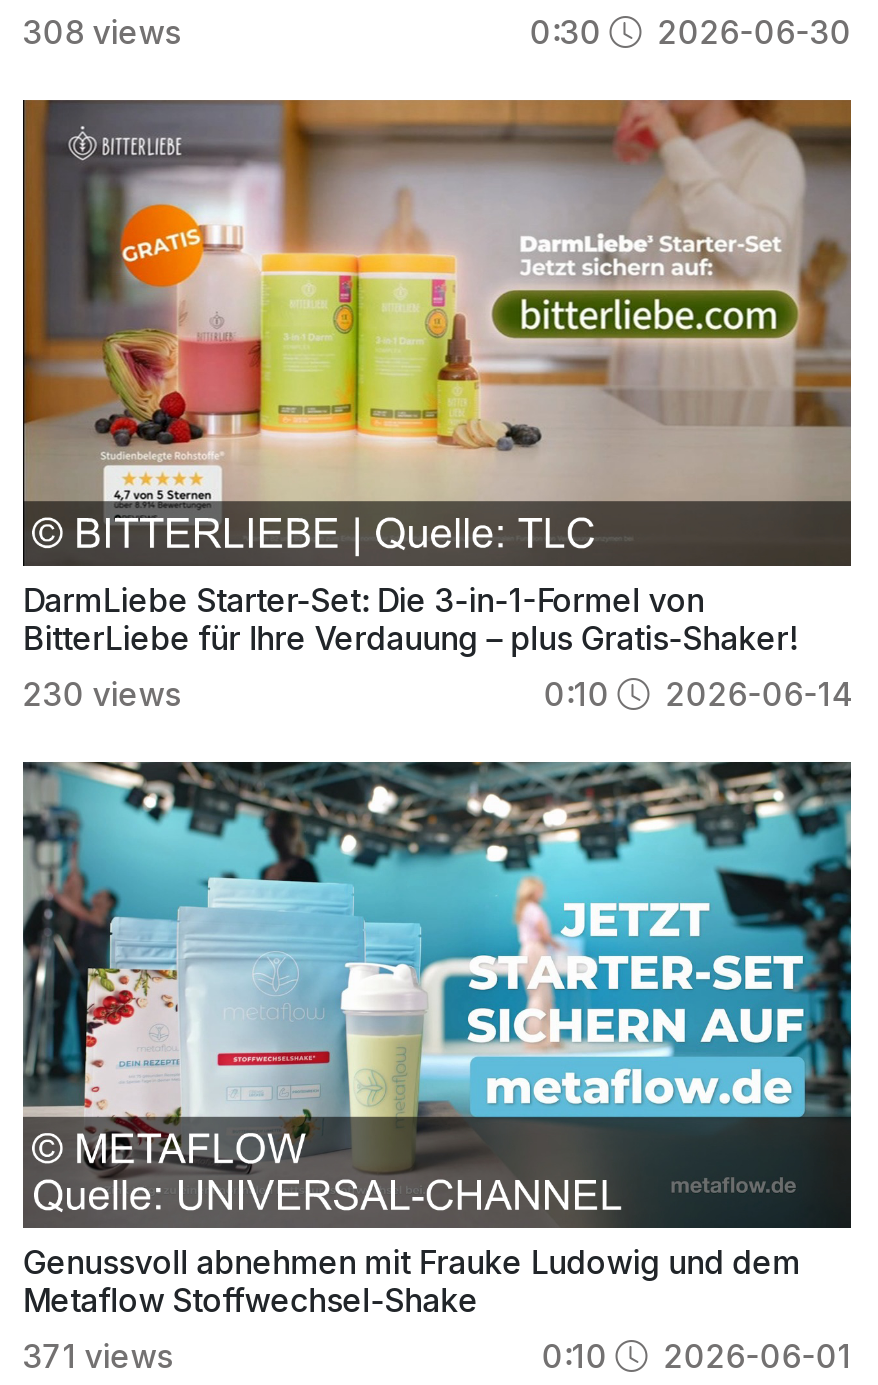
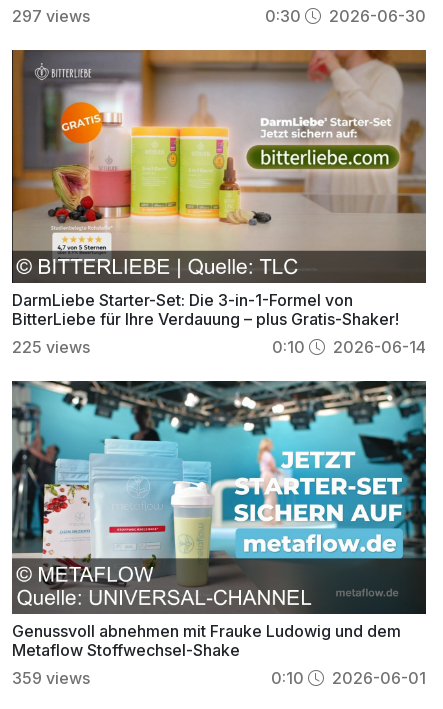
[23,11,181,51] 308 views -> [12,5,90,25] 297 views
[23,673,181,713] 230 views -> [12,337,90,357] 225 views
[23,1336,173,1376] 371 views -> [12,668,90,688] 359 views

